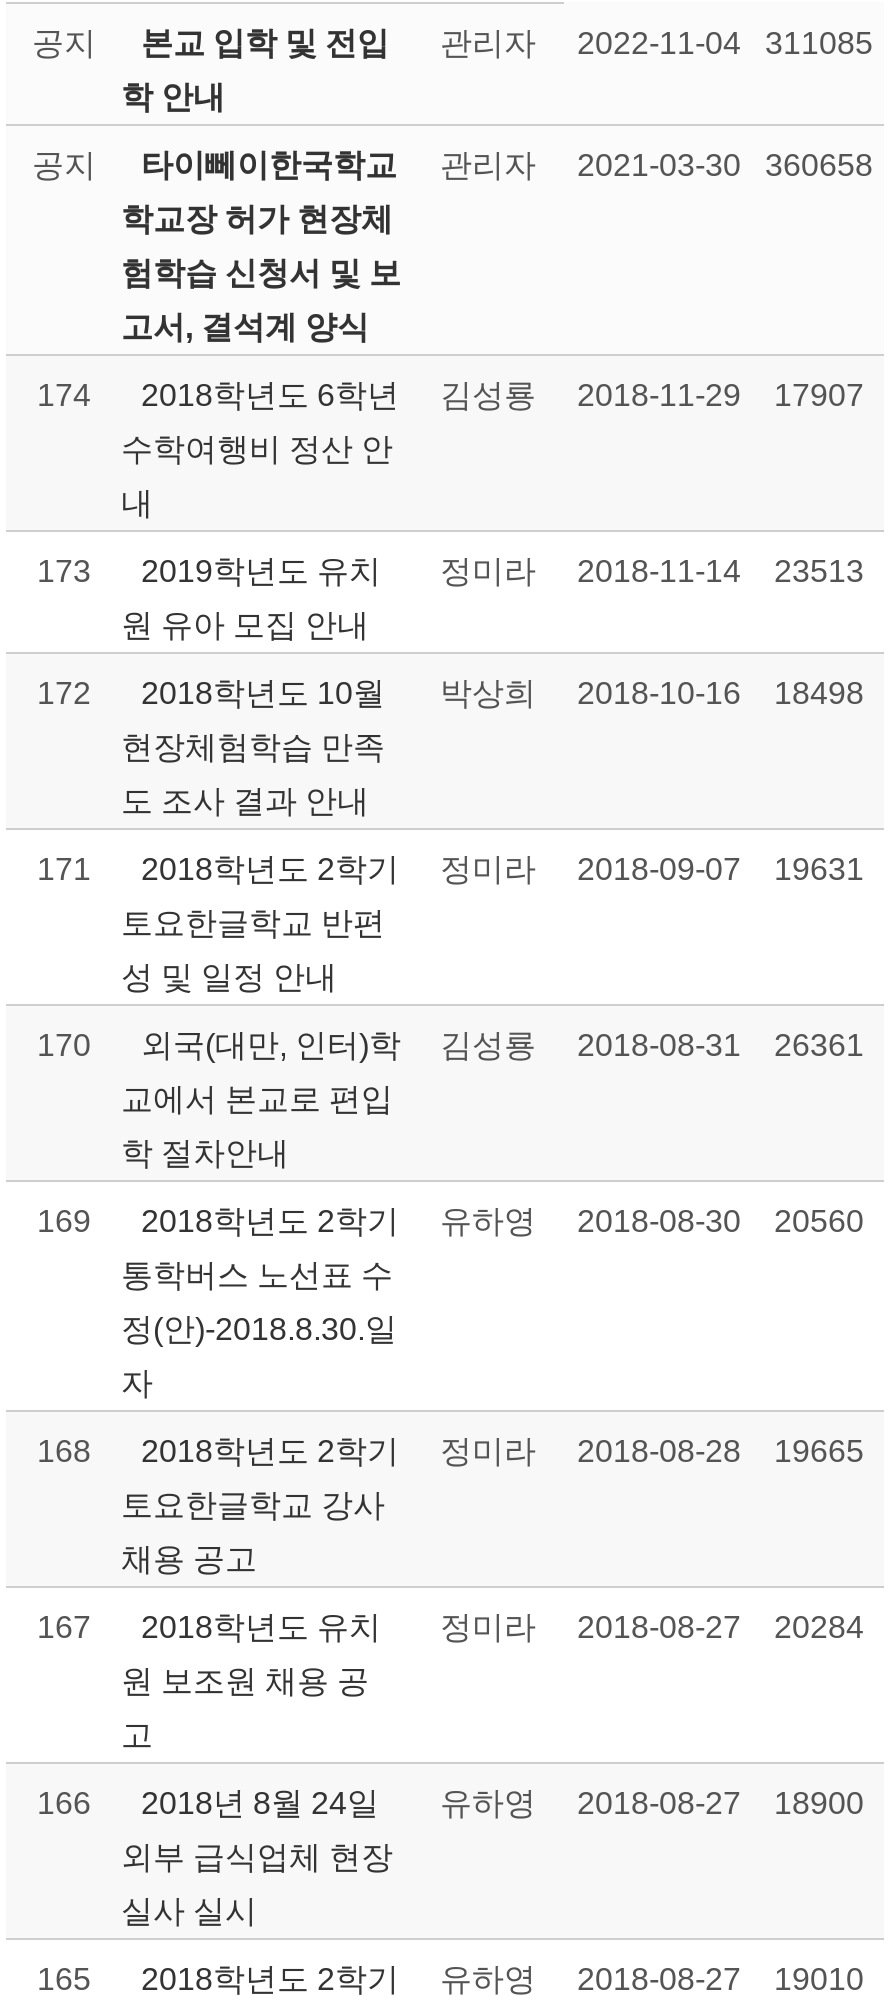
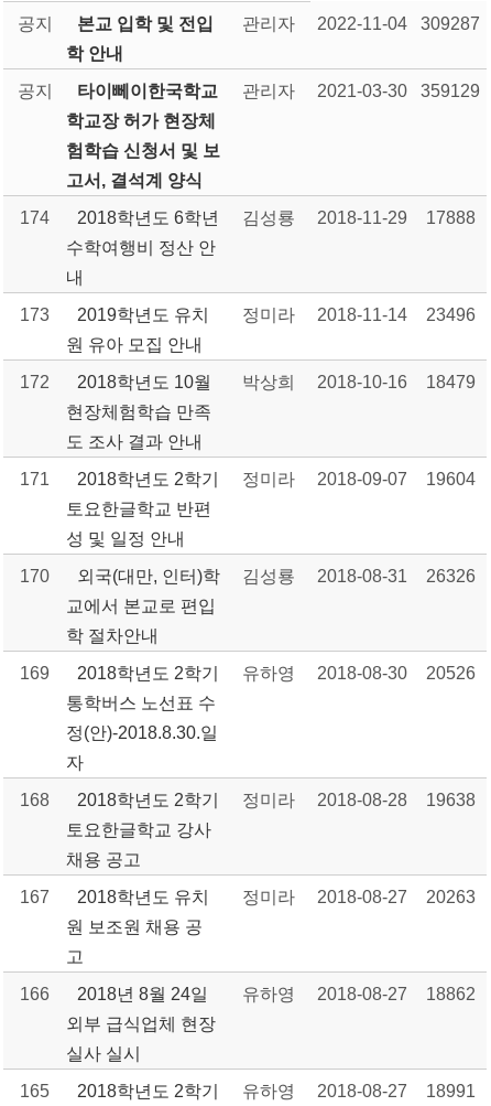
[32,26,873,60] 공지 본교 입학 및 전입 관리자 2022-11-04 311085 -> [18,14,481,33] 공지 본교 입학 및 전입 관리자 2022-11-04 309287
[32,148,873,182] 공지 타이뻬이한국학교 관리자 2021-03-30 360658 -> [18,82,481,100] 공지 타이뻬이한국학교 관리자 2021-03-30 359129
[37,378,864,412] 174 2018학년도 6학년 김성룡 2018-11-29 17907 -> [20,208,476,227] 174 2018학년도 6학년 김성룡 2018-11-29 17888
[37,554,864,588] 173 2019학년도 유치 정미라 2018-11-14 23513 -> [20,305,476,324] 173 2019학년도 유치 정미라 2018-11-14 23496
[37,676,864,710] 172 2018학년도 10월 박상희 2018-10-16 18498 -> [20,373,476,391] 172 2018학년도 10월 박상희 2018-10-16 18479
[37,852,864,886] 171 2018학년도 2학기 정미라 2018-09-07 19631 -> [20,470,476,488] 171 2018학년도 2학기 정미라 2018-09-07 19604
[37,1028,864,1062] 170 외국(대만, 인터)학 김성룡 2018-08-31 26361 -> [20,567,476,586] 170 외국(대만, 인터)학 김성룡 2018-08-31 26326
[37,1204,864,1238] 169 2018학년도 2학기 유하영 2018-08-30 20560 -> [20,664,476,683] 169 2018학년도 2학기 유하영 2018-08-30 20526
[37,1434,864,1468] 168 2018학년도 2학기 정미라 2018-08-28 19665 -> [20,791,476,809] 168 2018학년도 2학기 정미라 2018-08-28 19638
[37,1610,864,1644] 167 2018학년도 유치 정미라 2018-08-27 20284 -> [20,888,476,906] 167 2018학년도 유치 정미라 2018-08-27 20263
[37,1786,864,1820] 166 2018년 8월 24일 유하영 2018-08-27 18900 -> [20,985,476,1003] 166 2018년 8월 24일 유하영 2018-08-27 18862
[37,1962,864,1996] 165 2018학년도 2학기 유하영 2018-08-27 19010 -> [20,1082,476,1100] 165 2018학년도 2학기 유하영 2018-08-27 18991

